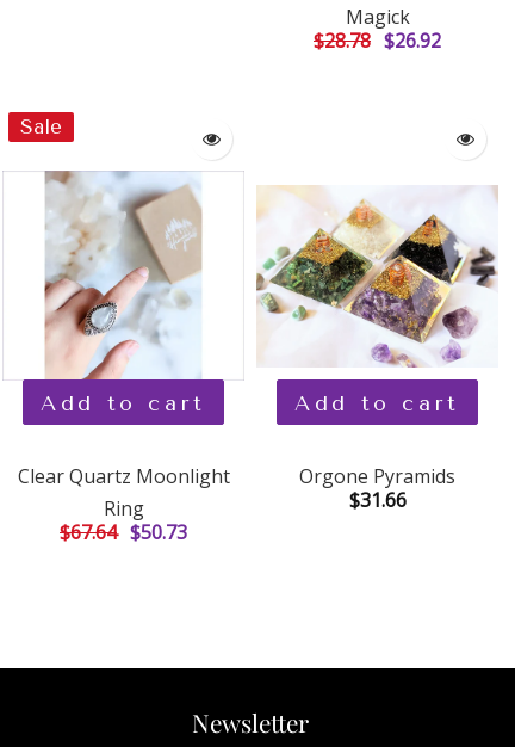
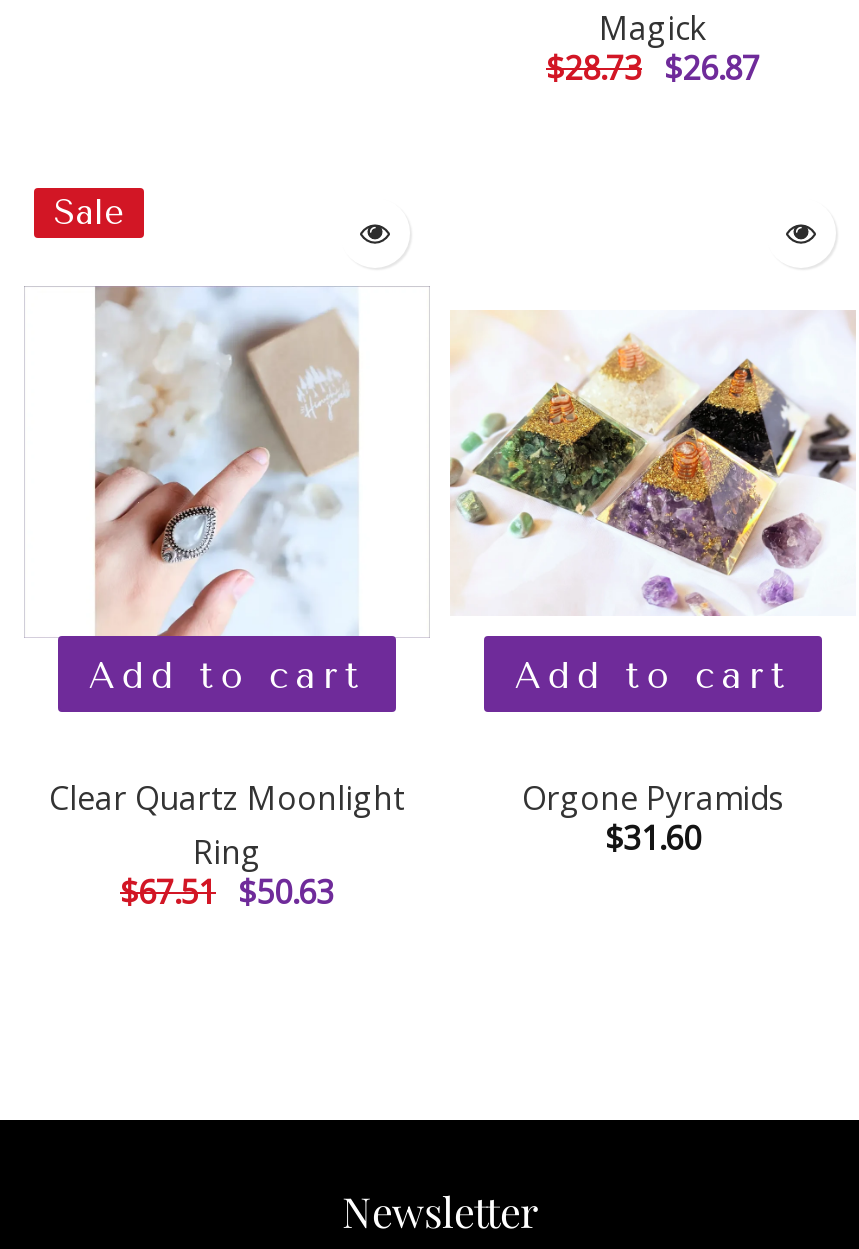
[314,28,441,54] $28.78 $26.92 -> [546,46,760,90] $28.73 $26.87
[349,487,406,513] $31.66 -> [605,817,701,861] $31.60
[60,519,187,546] $67.64 $50.73 -> [120,871,334,915] $67.51 $50.63

